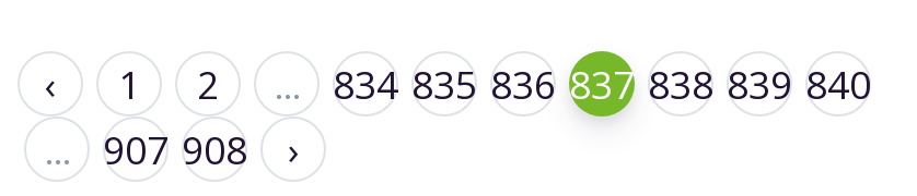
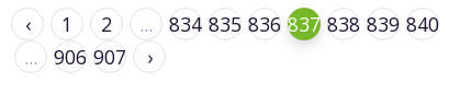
[103,122,247,174] 907 908 -> [54,43,126,69] 906 907

